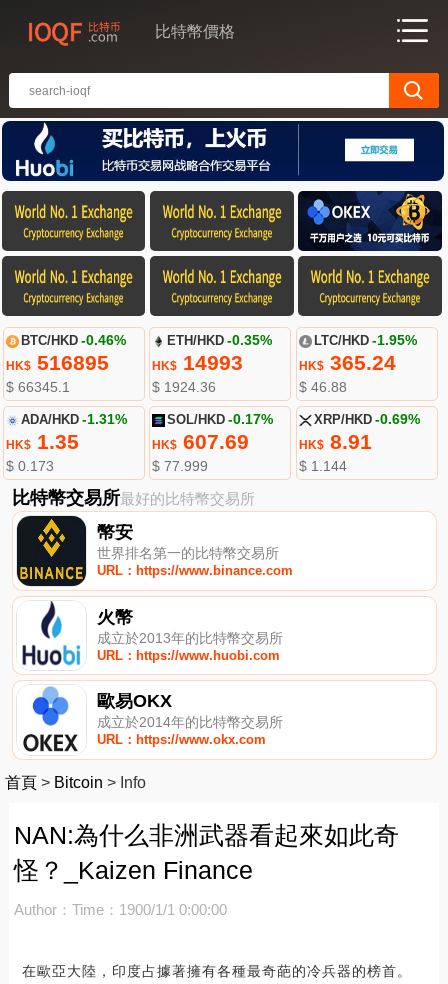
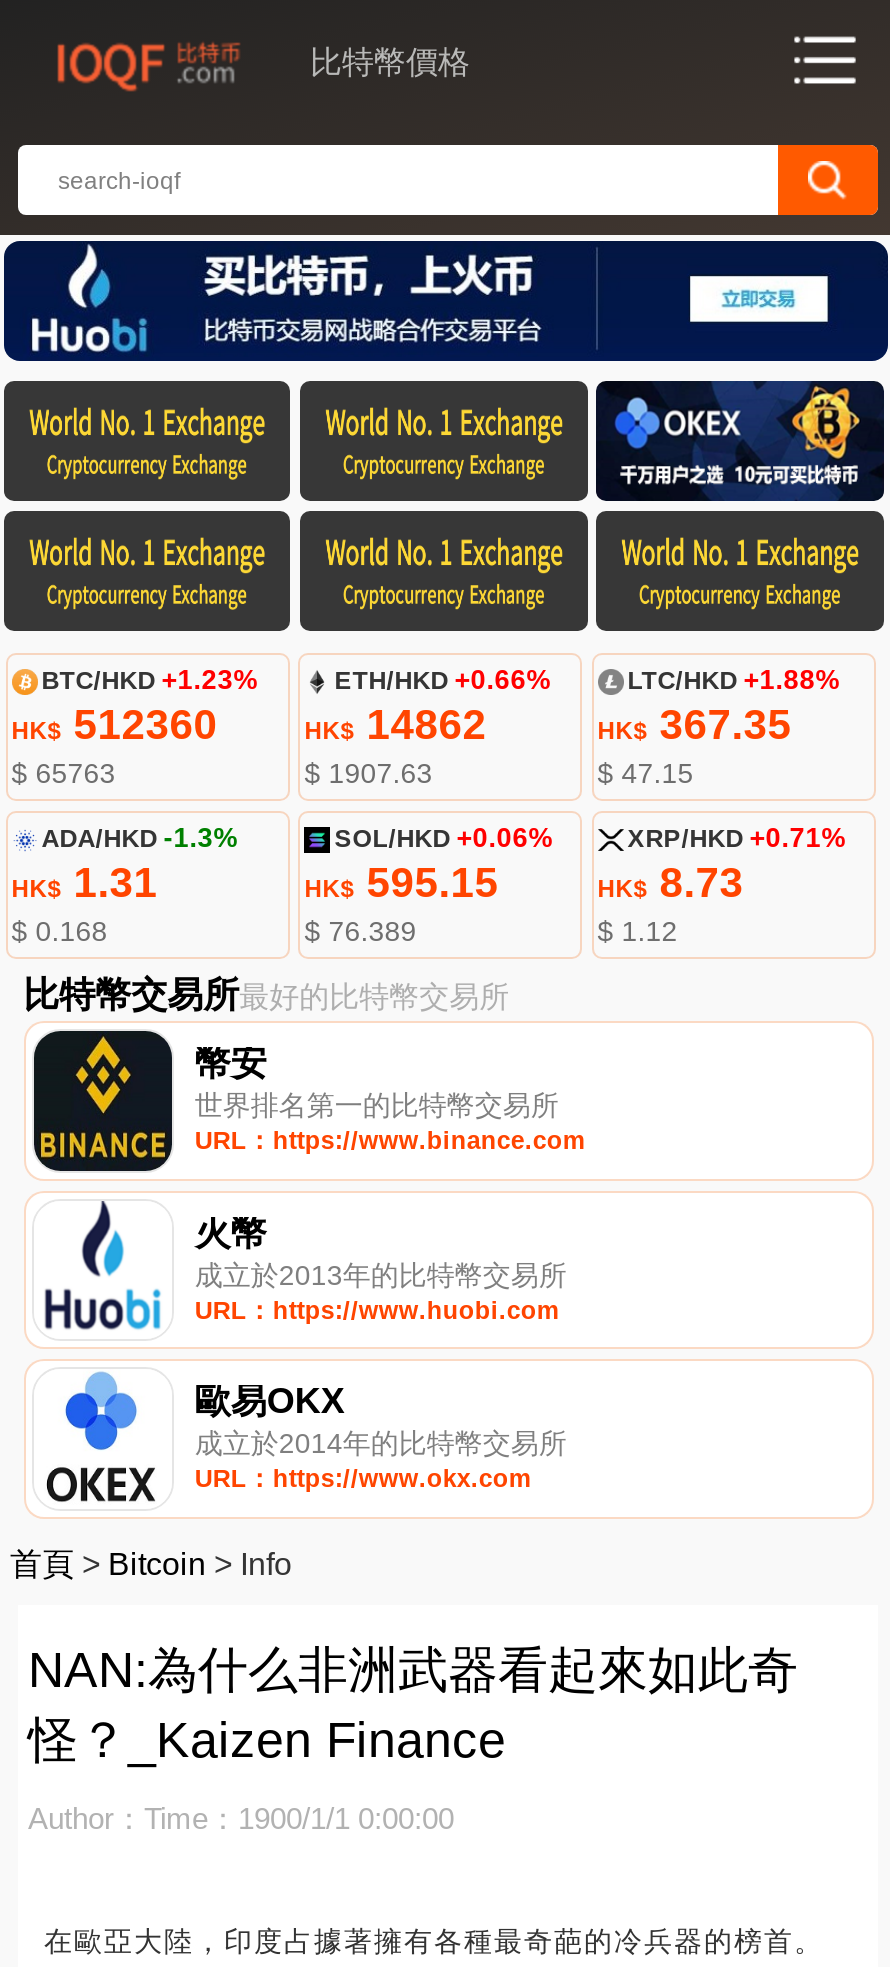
[6,333,126,395] BTC/HKD -0.46% | HK$516895 | $ 66345.1 -> [12,665,258,789] BTC/HKD +1.23% | HK$512360 | $ 65763
[152,333,272,395] ETH/HKD -0.35% | HK$14993 | $ 1924.36 -> [305,665,551,789] ETH/HKD +0.66% | HK$14862 | $ 1907.63
[299,333,417,395] LTC/HKD -1.95% | HK$365.24 | $ 46.88 -> [598,665,840,789] LTC/HKD +1.88% | HK$367.35 | $ 47.15
[6,412,127,474] ADA/HKD -1.31% | HK$1.35 | $ 0.173 -> [12,823,238,947] ADA/HKD -1.3% | HK$1.31 | $ 0.168
[152,412,273,474] SOL/HKD -0.17% | HK$607.69 | $ 77.999 -> [305,823,553,947] SOL/HKD +0.06% | HK$595.15 | $ 76.389
[299,412,420,474] XRP/HKD -0.69% | HK$8.91 | $ 1.144 -> [598,823,846,947] XRP/HKD +0.71% | HK$8.73 | $ 1.12

